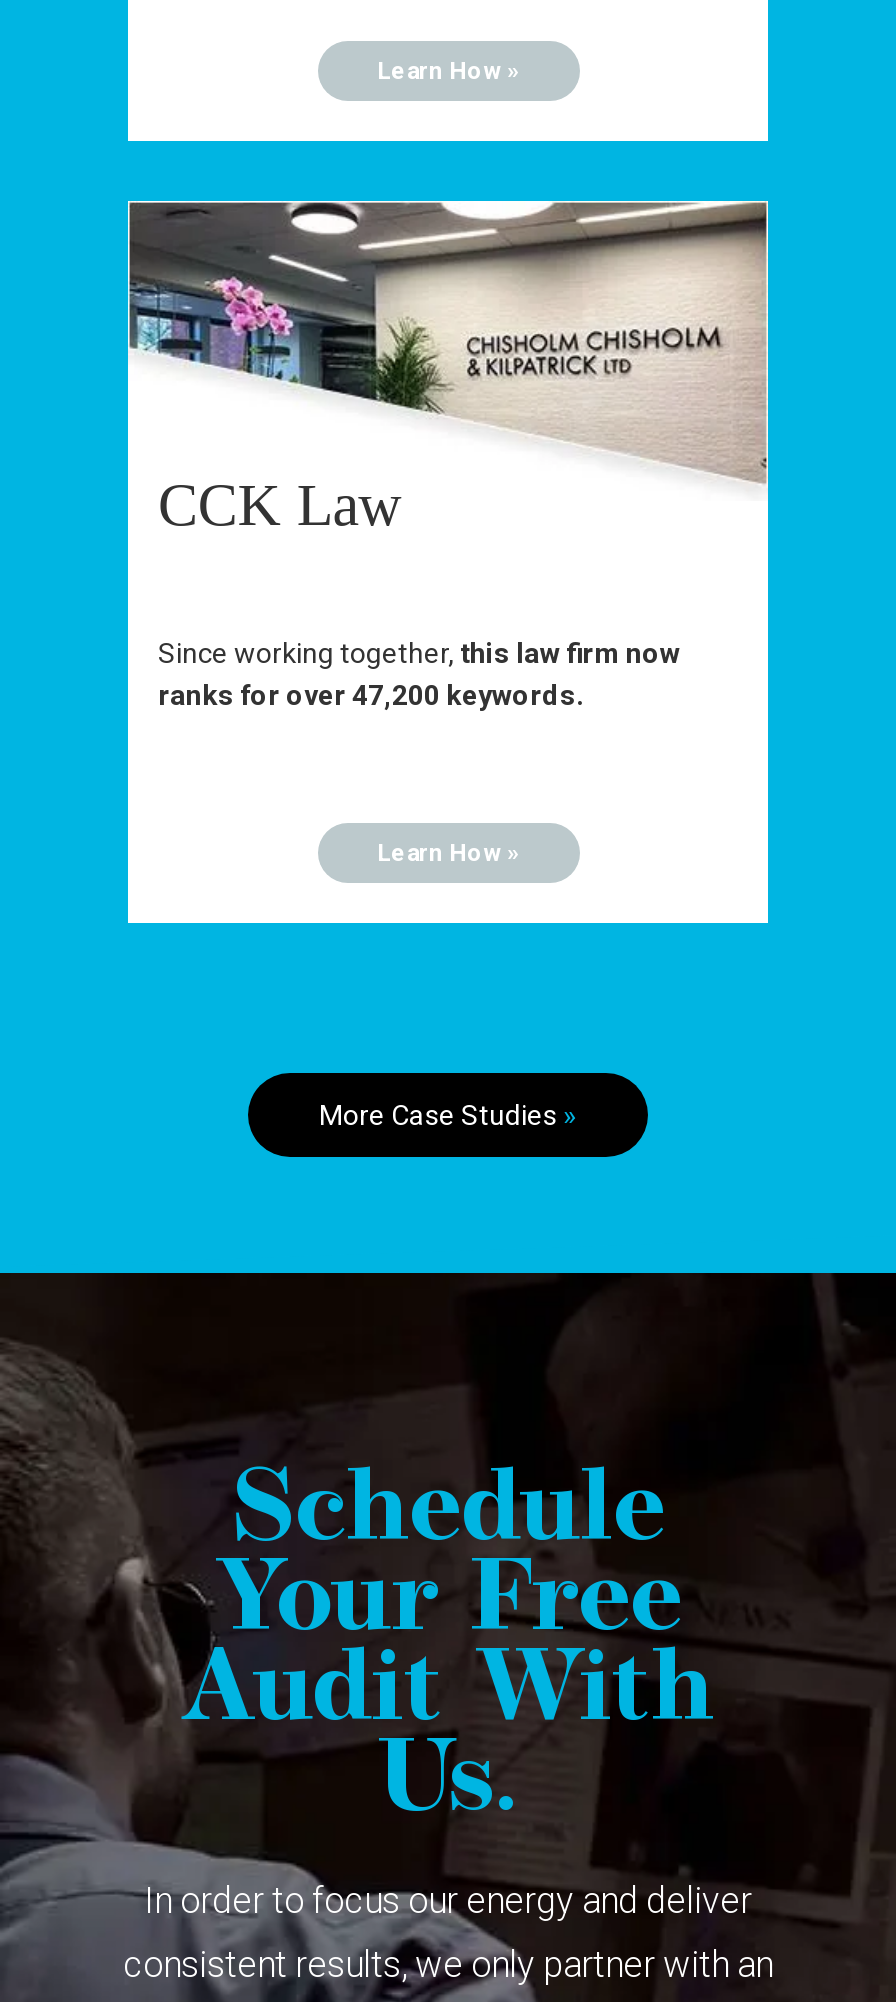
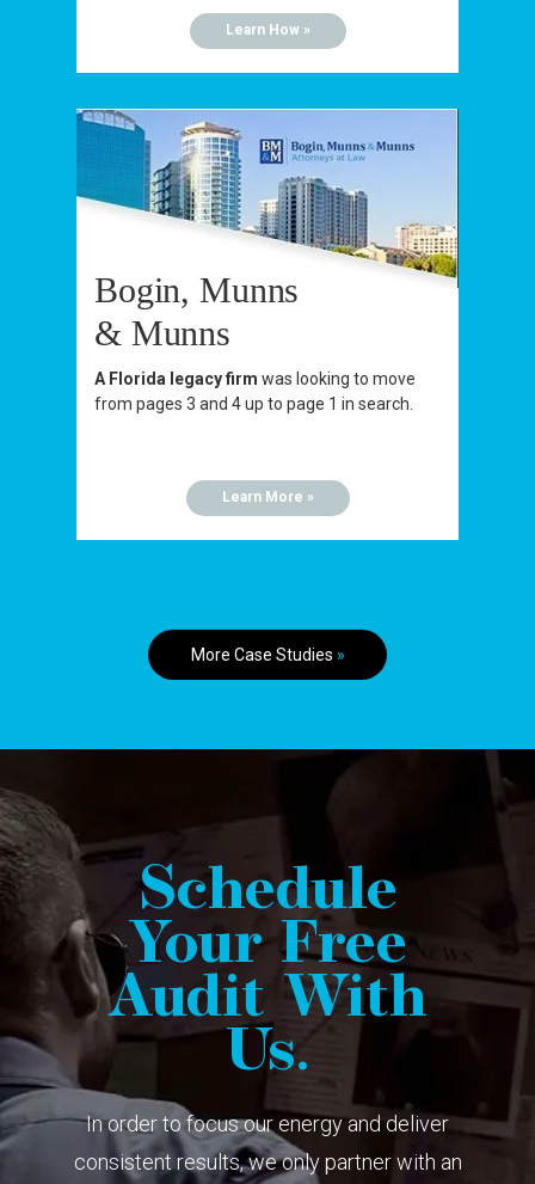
[126,200,770,712] [image] | CCK Law | Since working together, this law firm now | ranks for over 47,200 keywords. -> [76,109,460,413] [image] | Bogin, Munns | & Munns | A Florida legacy firm was looking to move | from pages 3 and 4 up to page 1 in search.
[377,839,519,867] Learn How » -> [222,489,313,506] Learn More »

